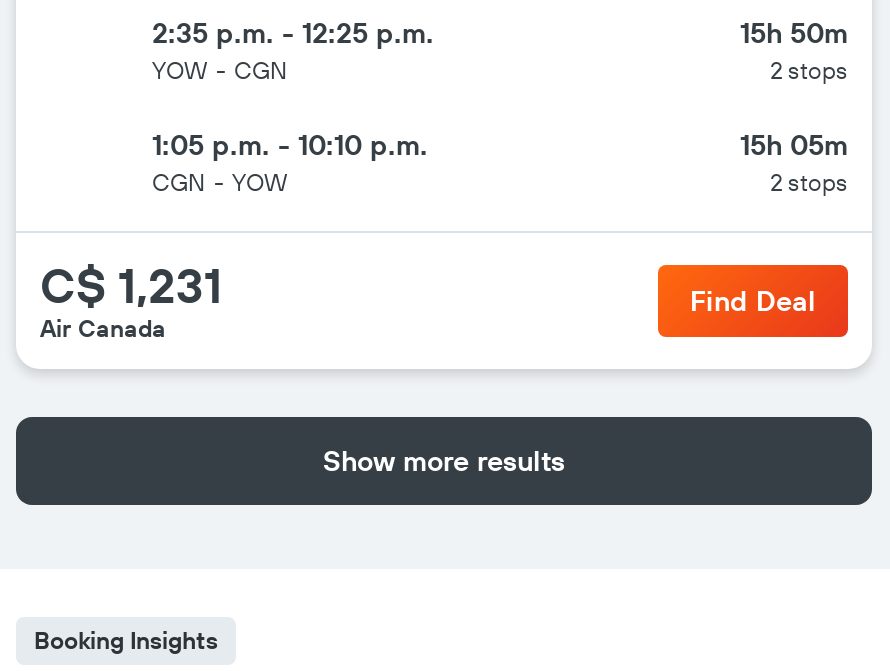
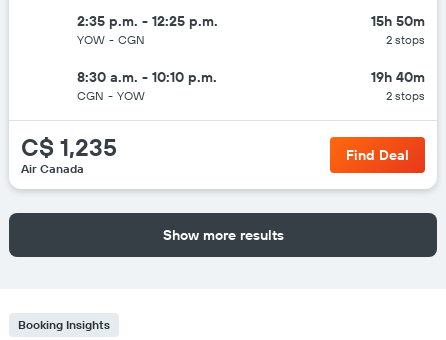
[152,127,428,163] 1:05 p.m. - 10:10 p.m. -> [77,68,217,86] 8:30 a.m. - 10:10 p.m.
[740,127,848,163] 15h 05m -> [371,68,425,86] 19h 40m
[40,255,222,315] C$ 1,231 -> [21,132,117,162] C$ 1,235

